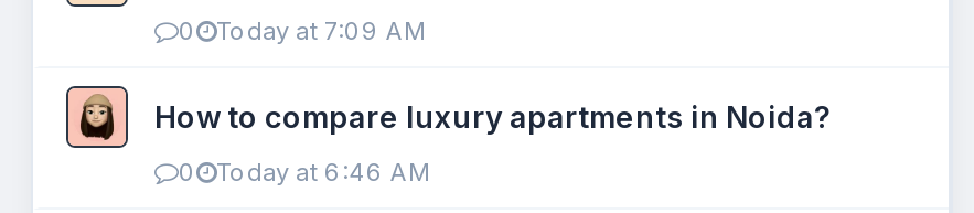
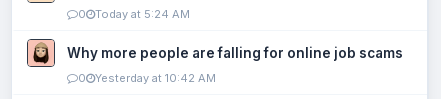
[179,15,426,46] 0 Today at 7:09 AM -> [78,7,190,21] 0 Today at 5:24 AM
[154,99,829,135] How to compare luxury apartments in Noida? -> [67,45,403,61] Why more people are falling for online job scams
[216,157,430,188] Today at 6:46 AM -> [95,71,216,85] Yesterday at 10:42 AM

